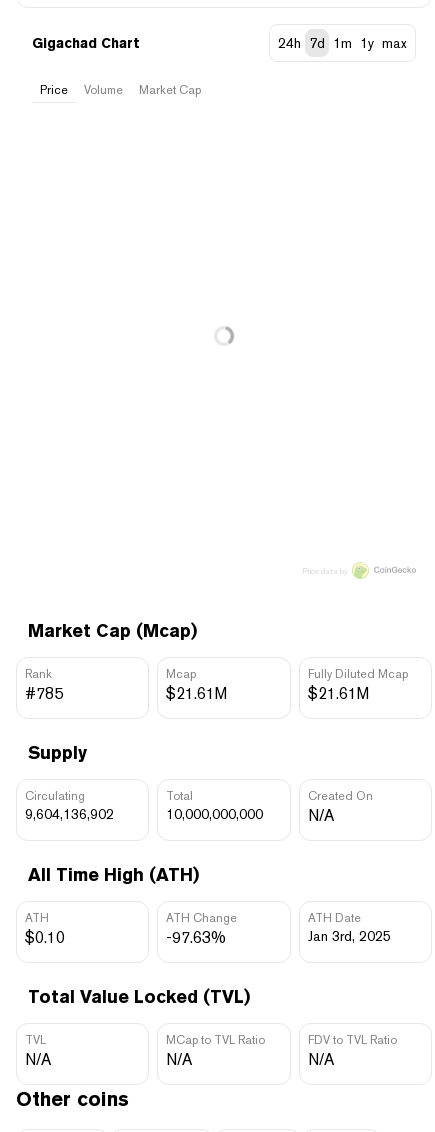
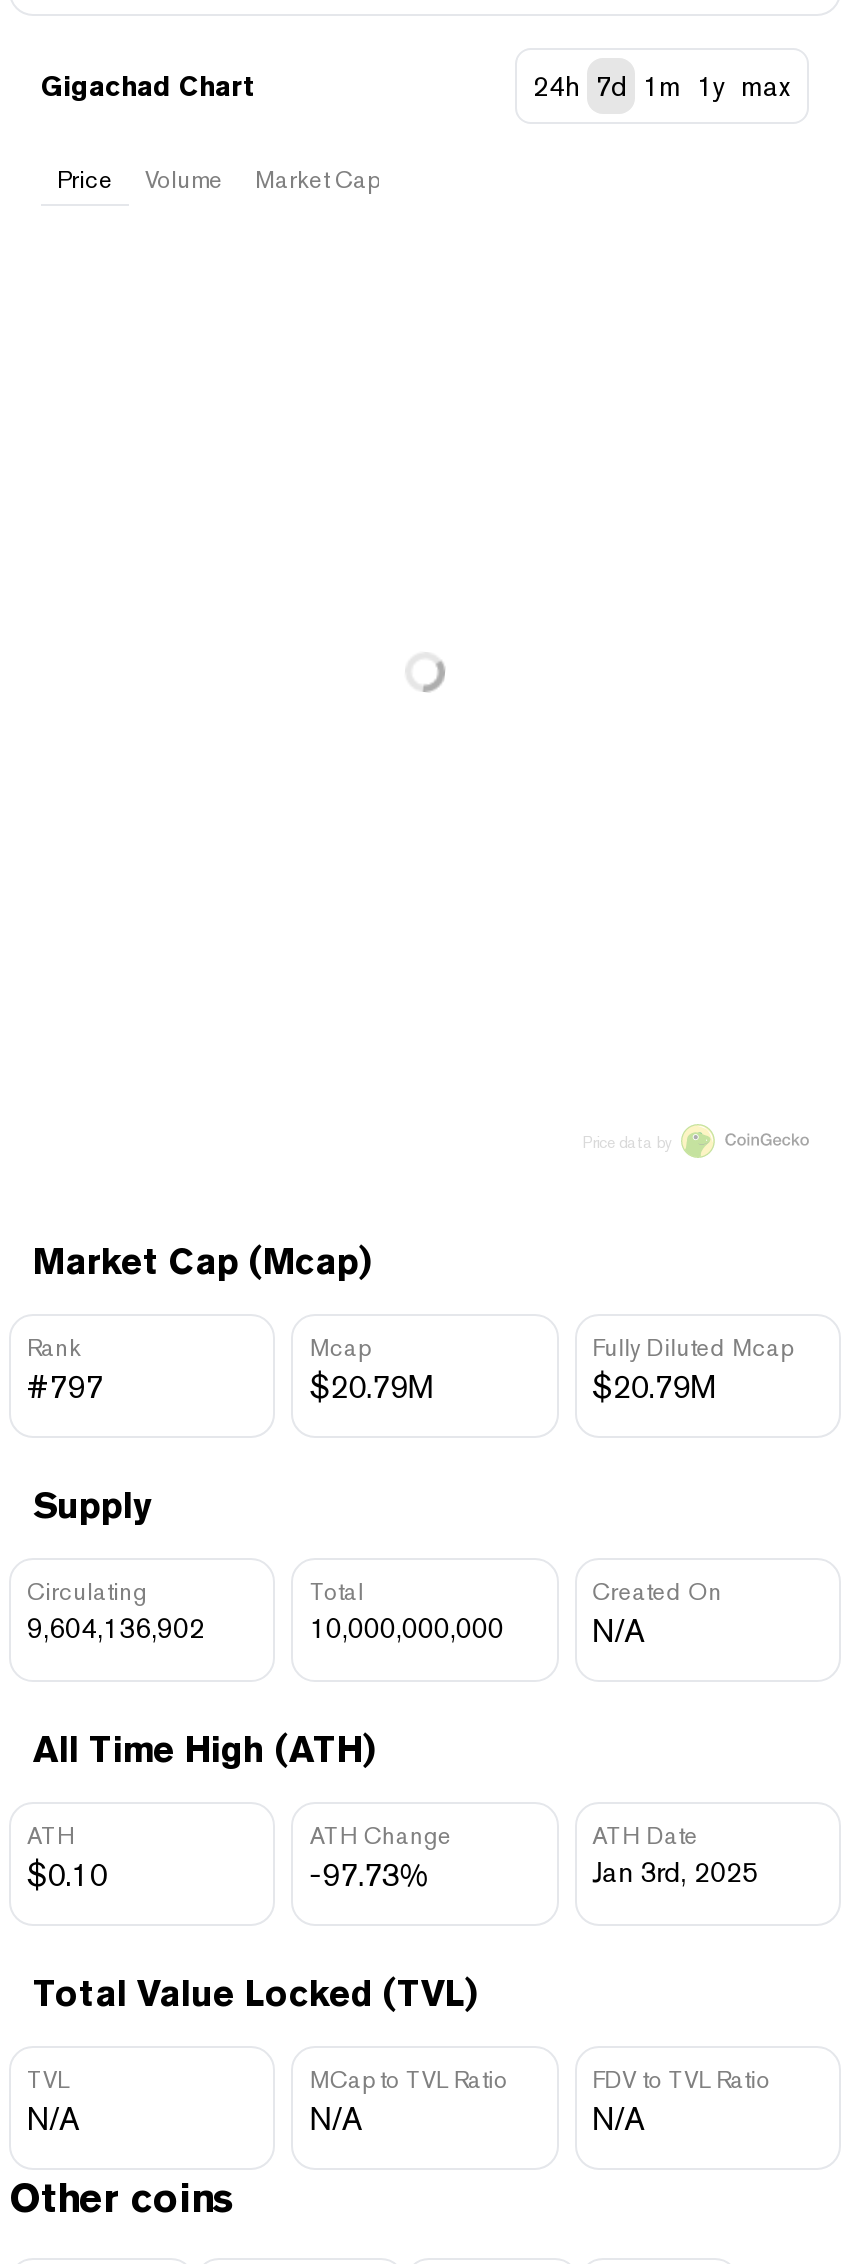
[25,684,63,703] #785 -> [27,1368,103,1406] #797
[166,684,227,703] $21.61M -> [310,1368,432,1406] $20.79M
[308,684,369,703] $21.61M -> [592,1368,714,1406] $20.79M
[166,928,226,947] -97.63% -> [310,1856,430,1894] -97.73%

